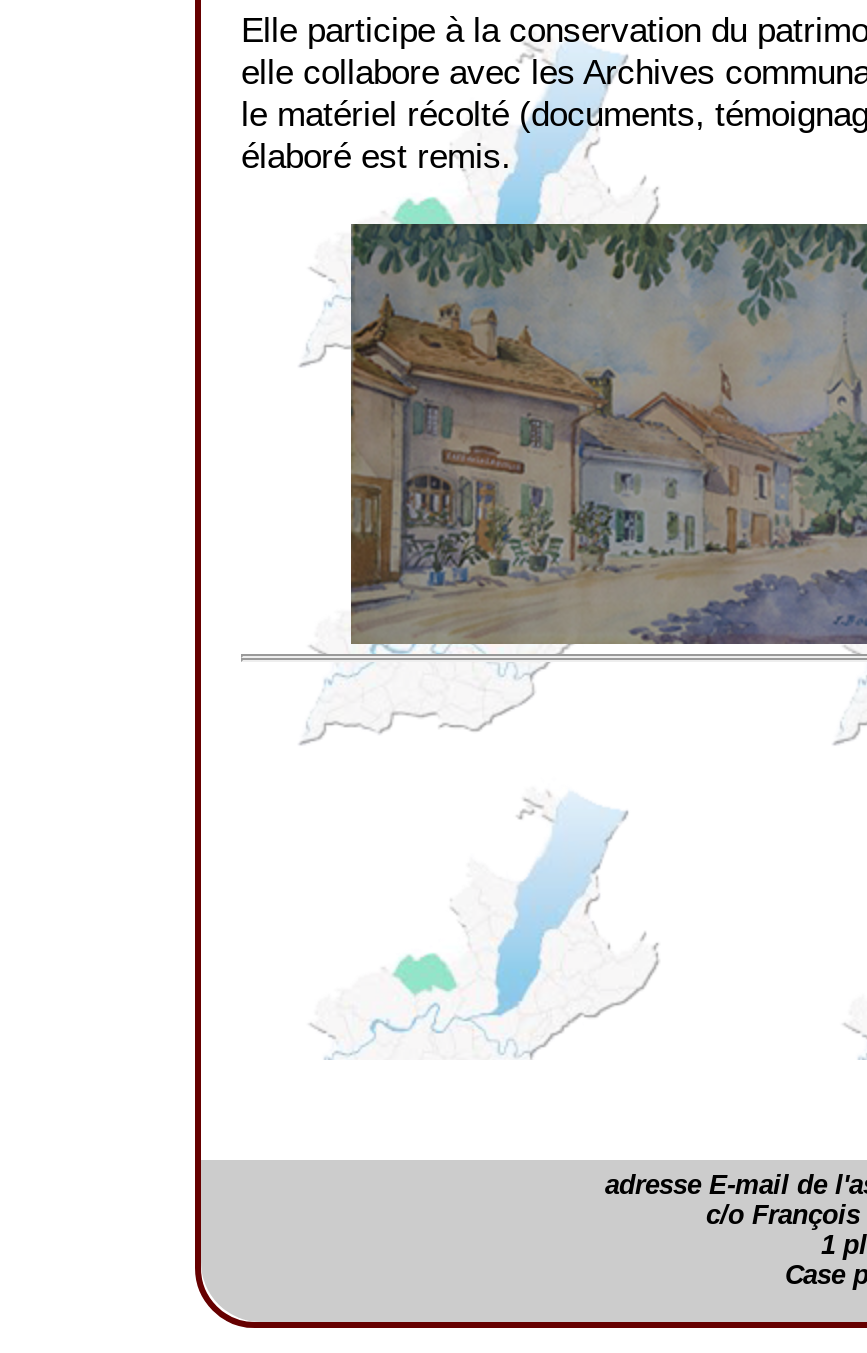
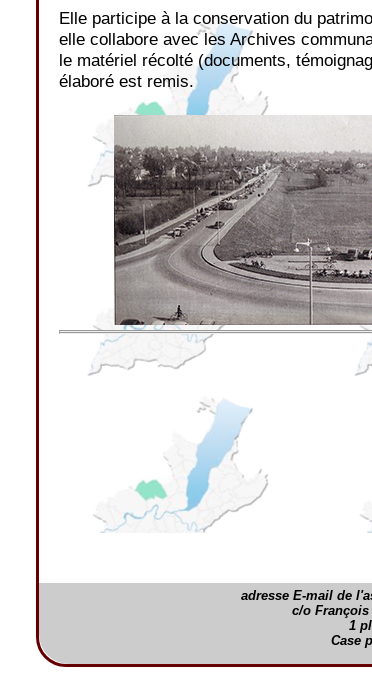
[349,222,861,646] [image] -> [113,114,369,326] [image]

